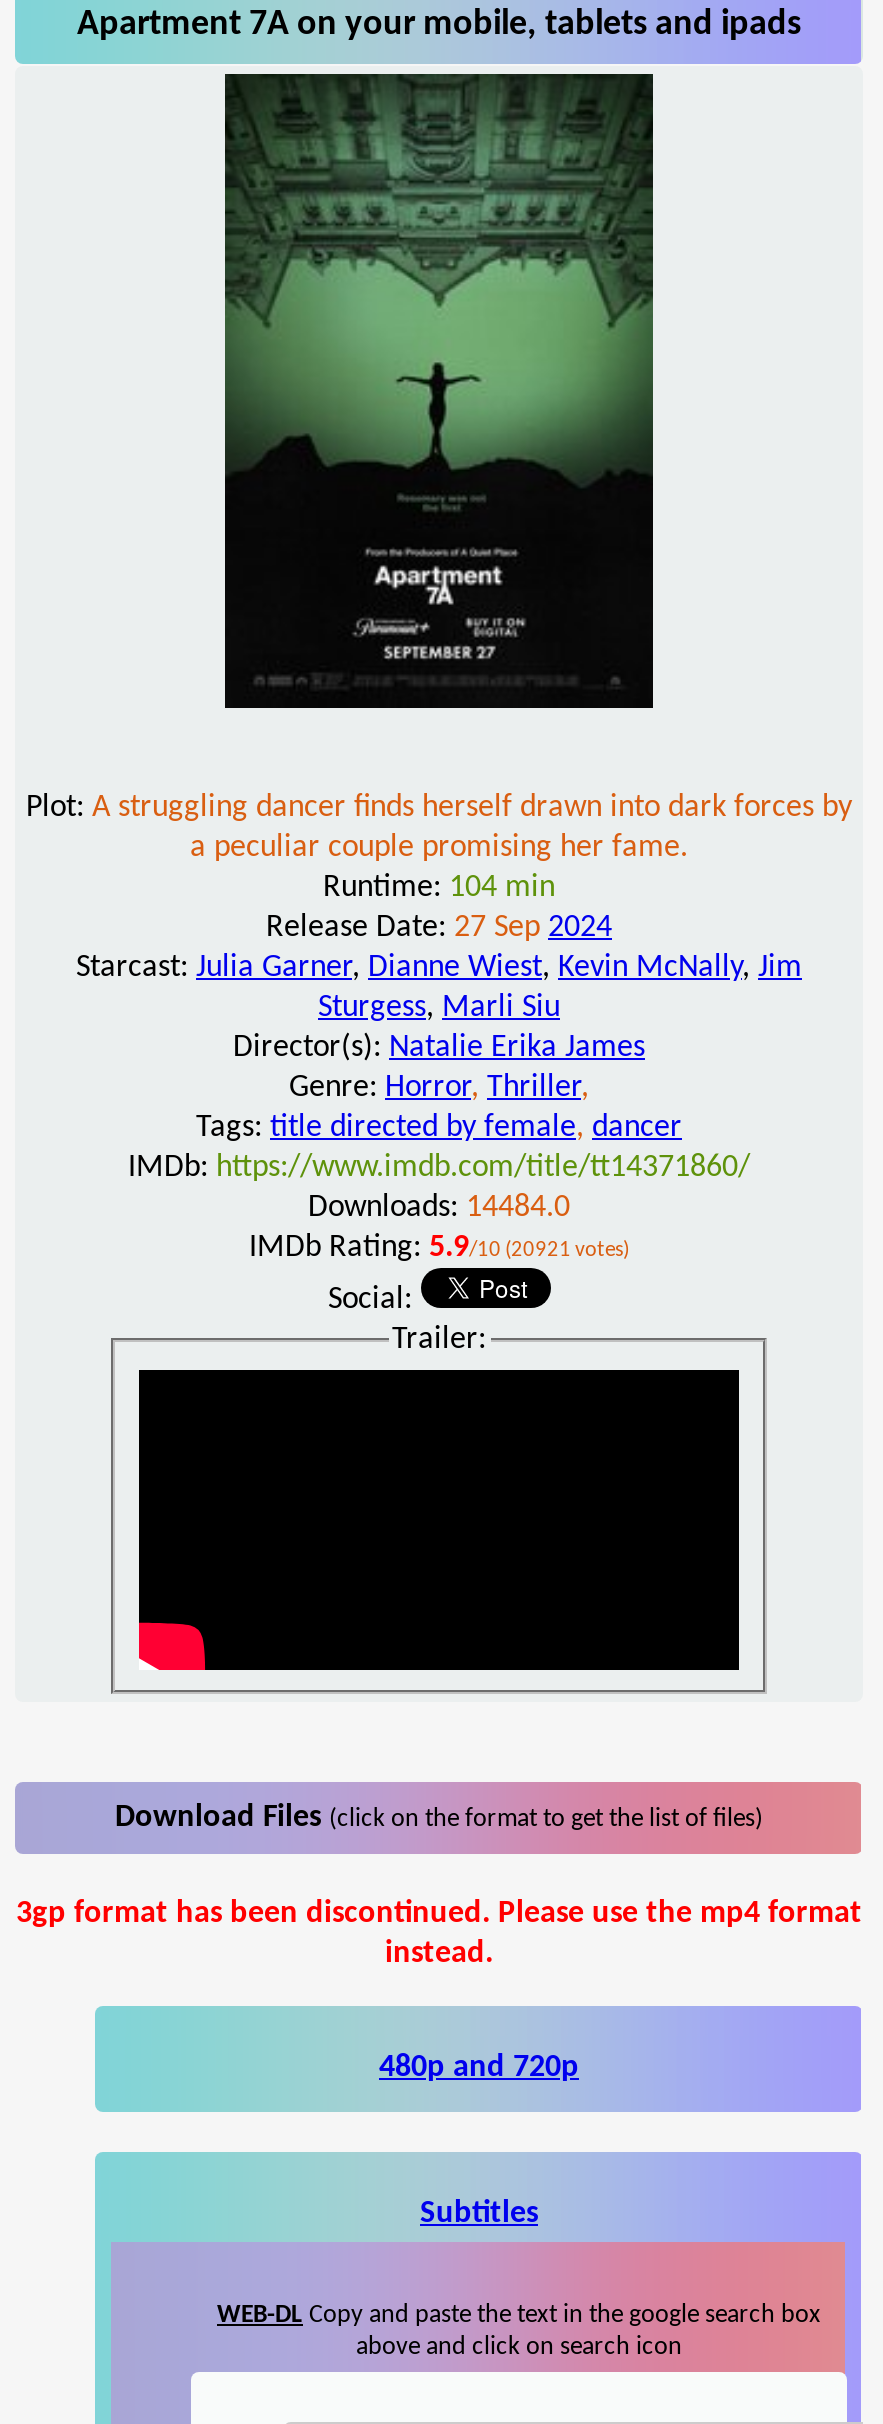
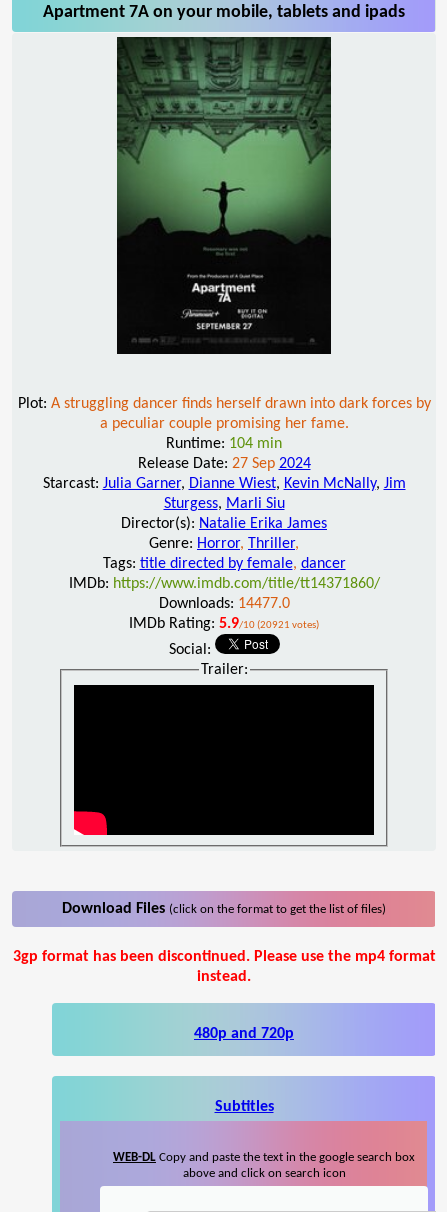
[308,1191,570,1223] Downloads: 14484.0 -> [158,596,289,612] Downloads: 14477.0

